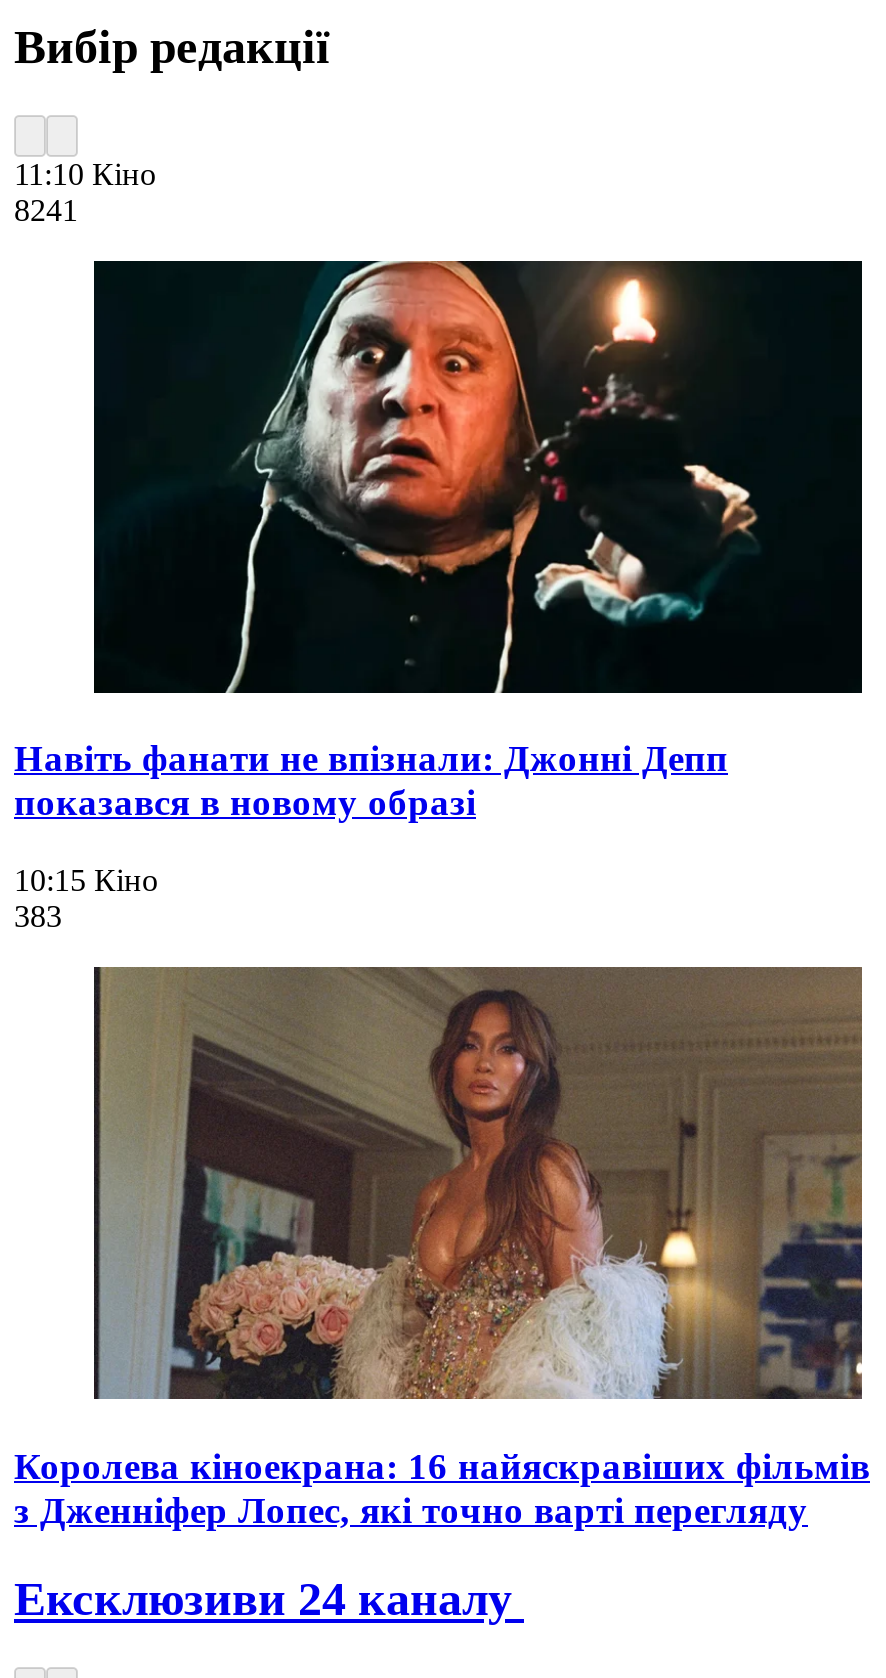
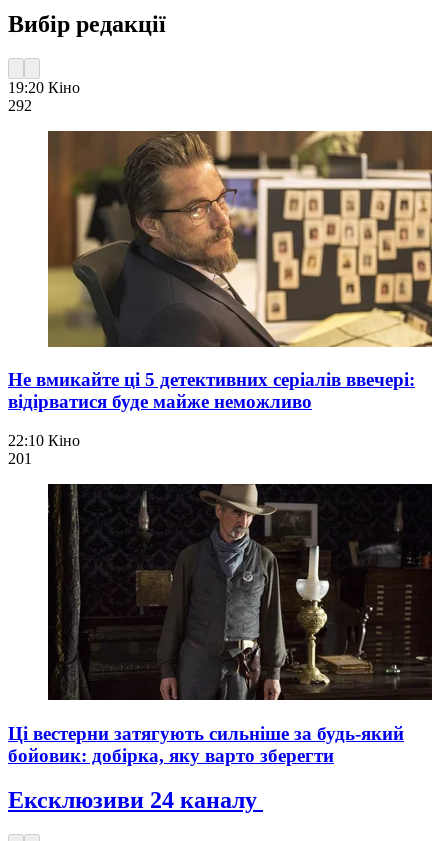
[14,156,156,226] 11:10 Кіно | 8241 -> [8,79,80,114] 19:20 Кіно | 292
[14,259,864,824] [image] | Навіть фанати не впізнали: Джонні Депп | показався в новому образі -> [8,130,433,412] [image] | Не вмикайте ці 5 детективних серіалів ввечері: | відірватися буде майже неможливо
[14,863,158,933] 10:15 Кіно | 383 -> [8,432,80,467] 22:10 Кіно | 201
[14,965,870,1531] [image] | Королева кіноекрана: 16 найяскравіших фільмів | з Дженніфер Лопес, які точно варті перегляду -> [8,483,433,766] [image] | Ці вестерни затягують сильніше за будь-який | бойовик: добірка, яку варто зберегти

